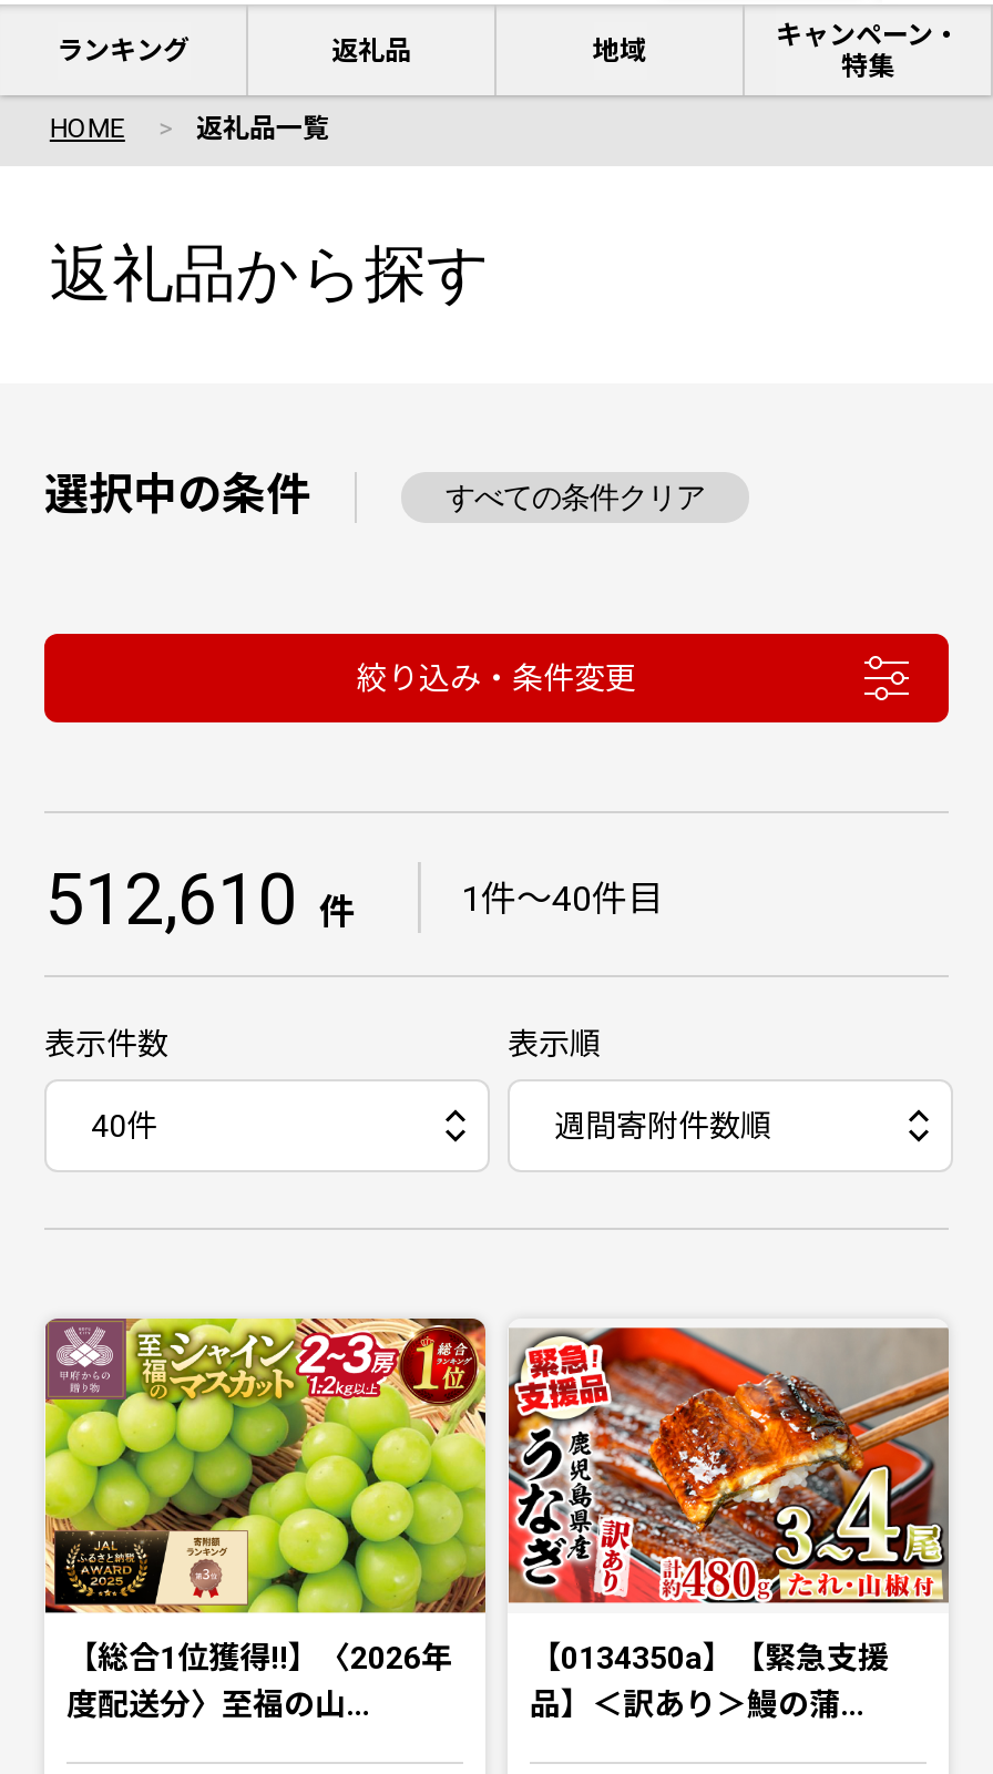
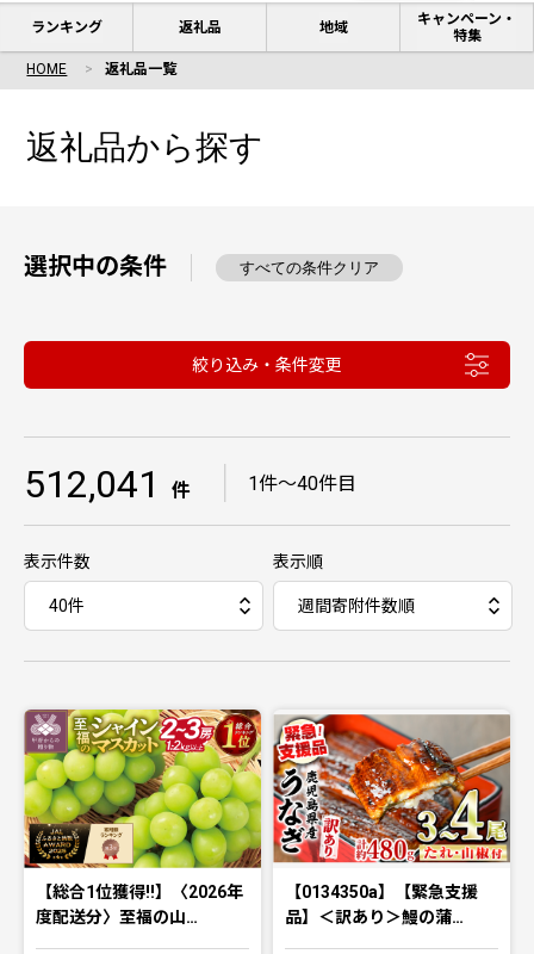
[44,858,663,942] 512,610 件 ｜ 1件〜40件目 -> [24,461,356,507] 512,041 件 ｜ 1件〜40件目

